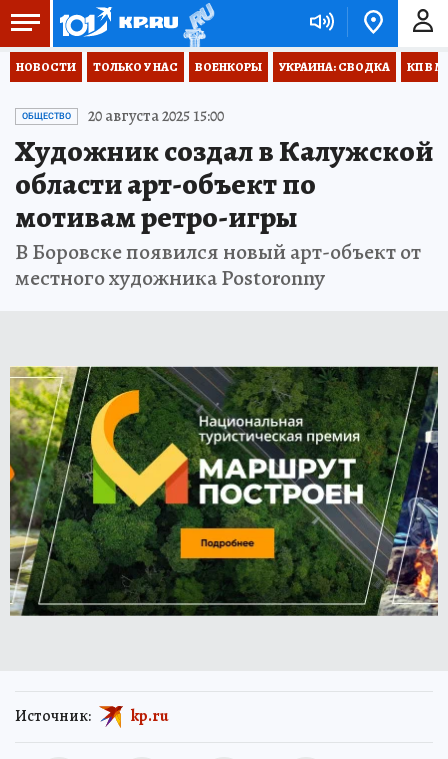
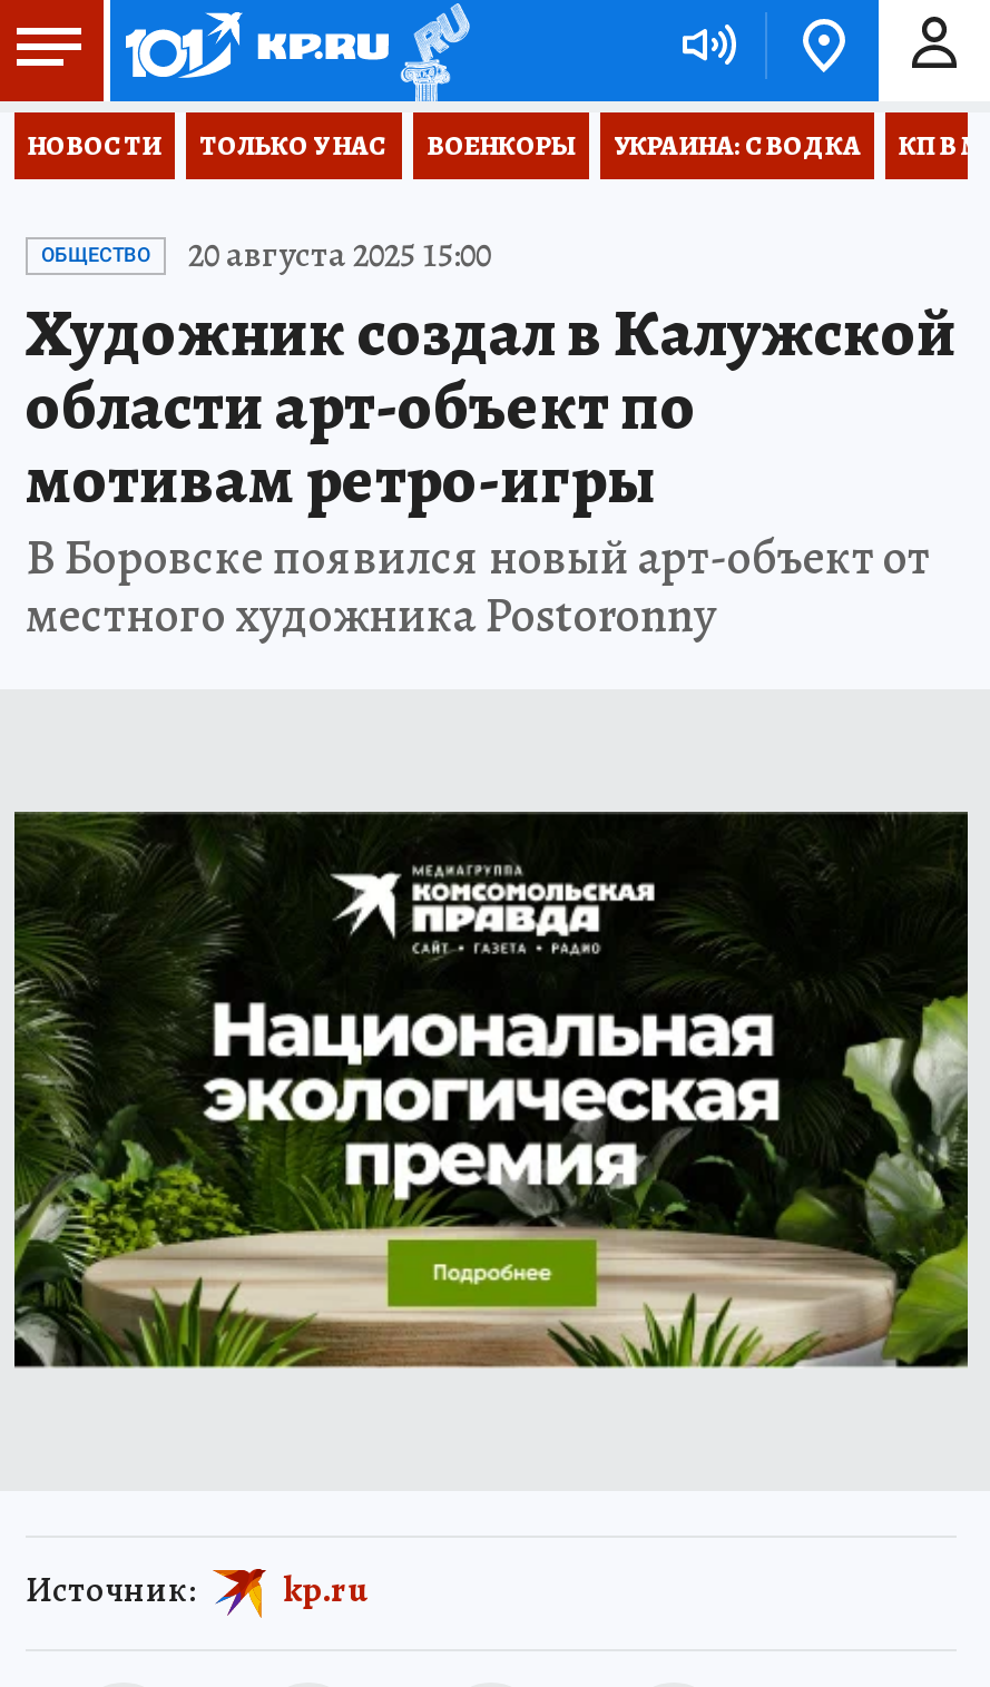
[9,366,439,617] [image] -> [12,810,970,1369] [image]

